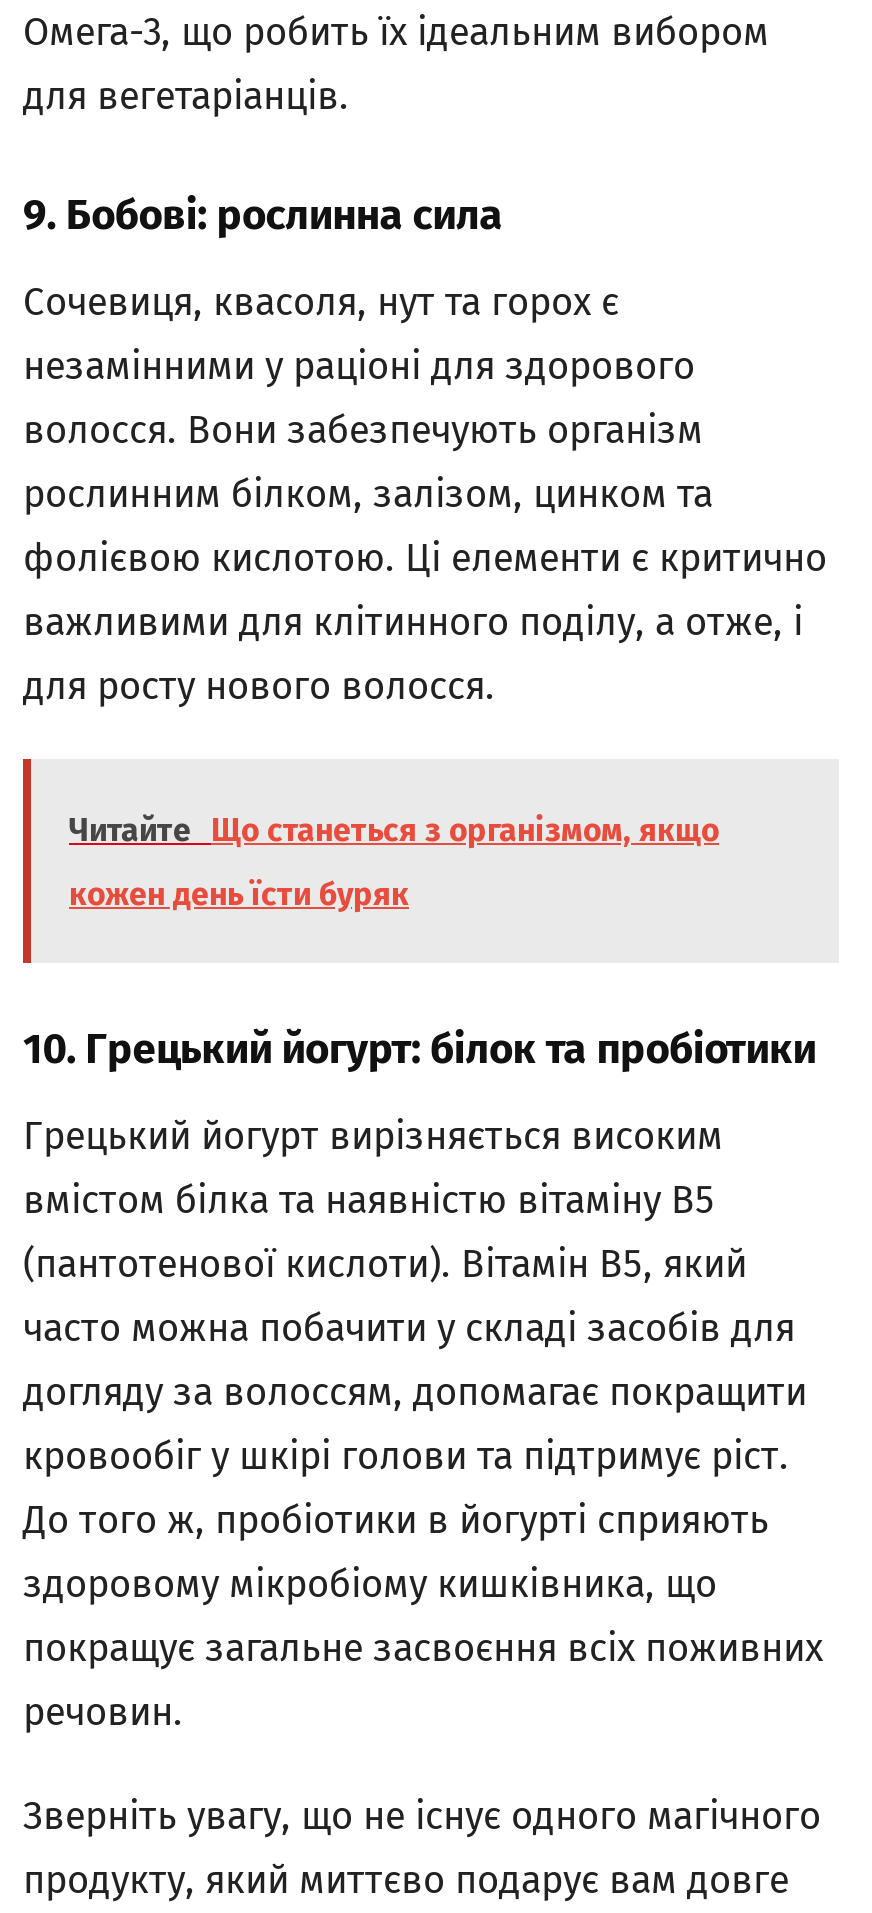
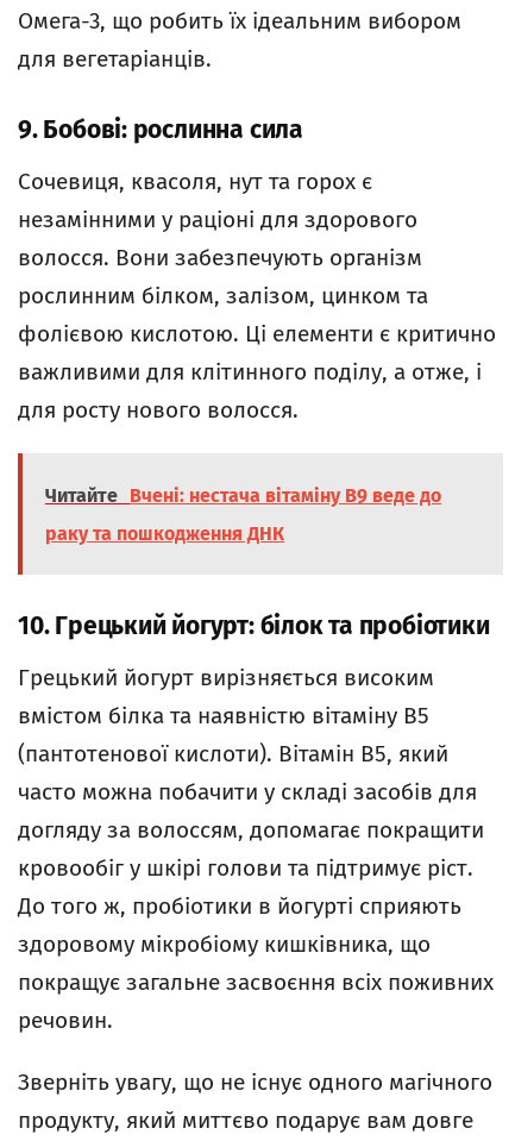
[69,812,719,850] Читайте Що станеться з організмом, якщо -> [45,484,441,507] Читайте Вчені: нестача вітаміну B9 веде до
[69,876,409,914] кожен день їсти буряк -> [45,522,284,545] раку та пошкодження ДНК

